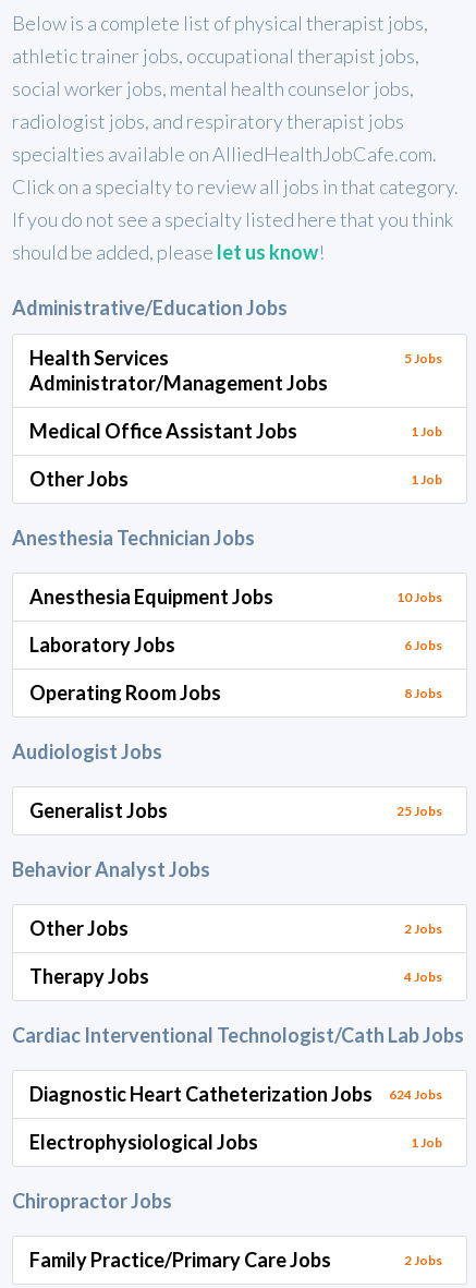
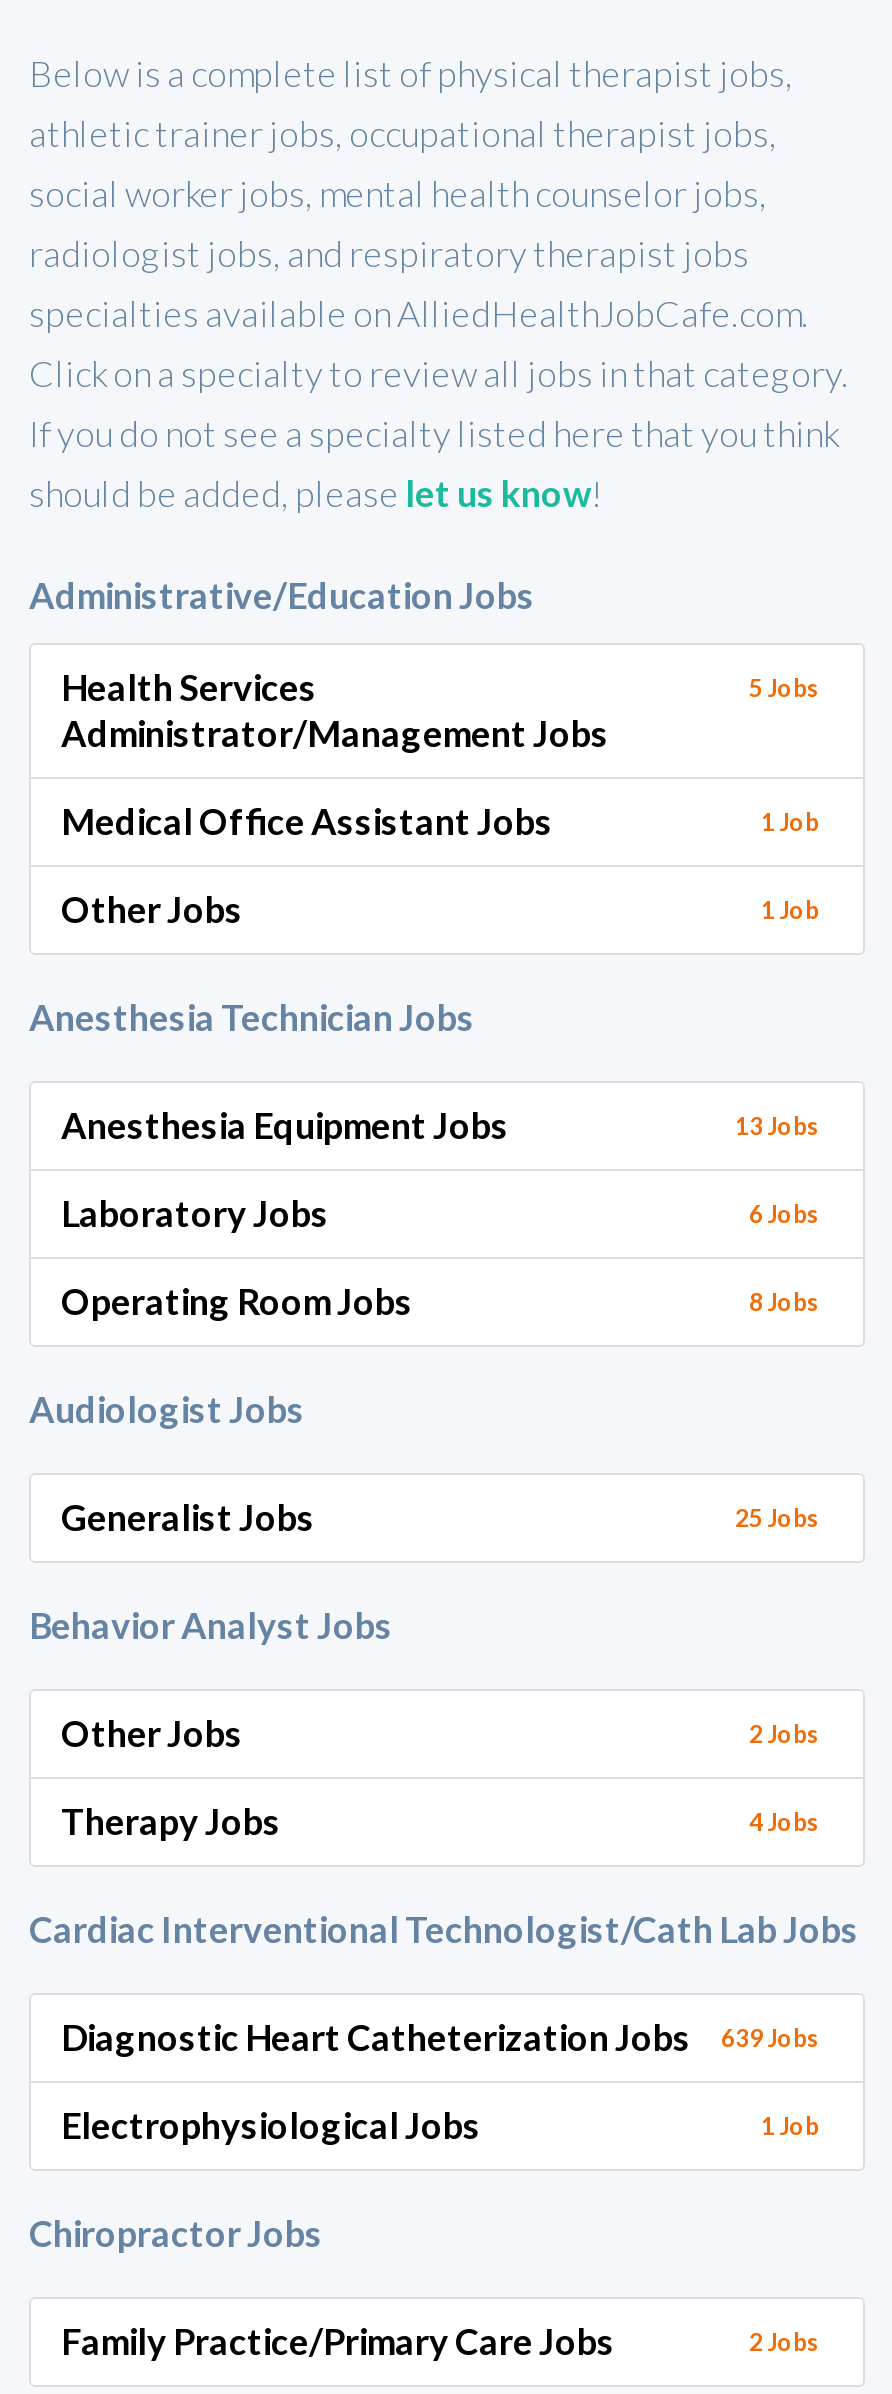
[396,588,442,605] 10 Jobs -> [735,1110,819,1140] 13 Jobs
[29,1082,442,1106] Diagnostic Heart Catheterization Jobs 624 Jobs -> [61,2015,819,2059] Diagnostic Heart Catheterization Jobs 639 Jobs

